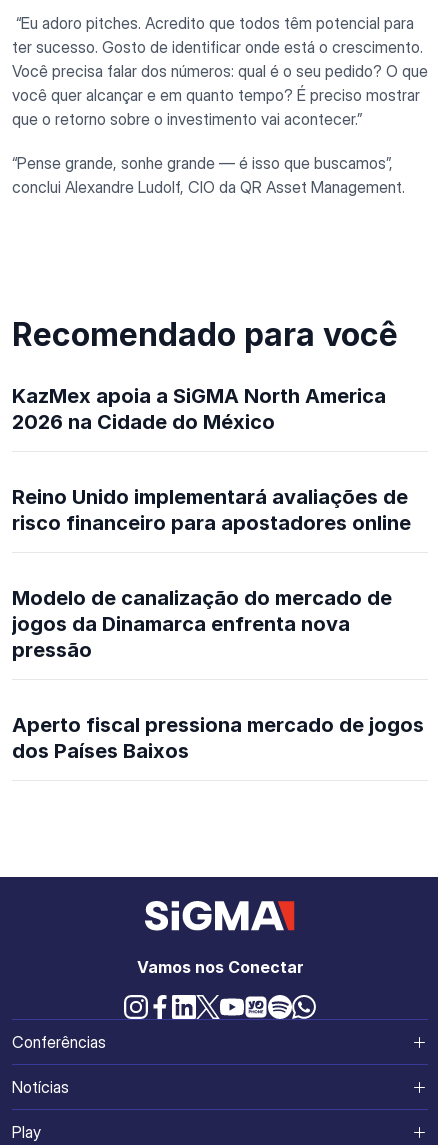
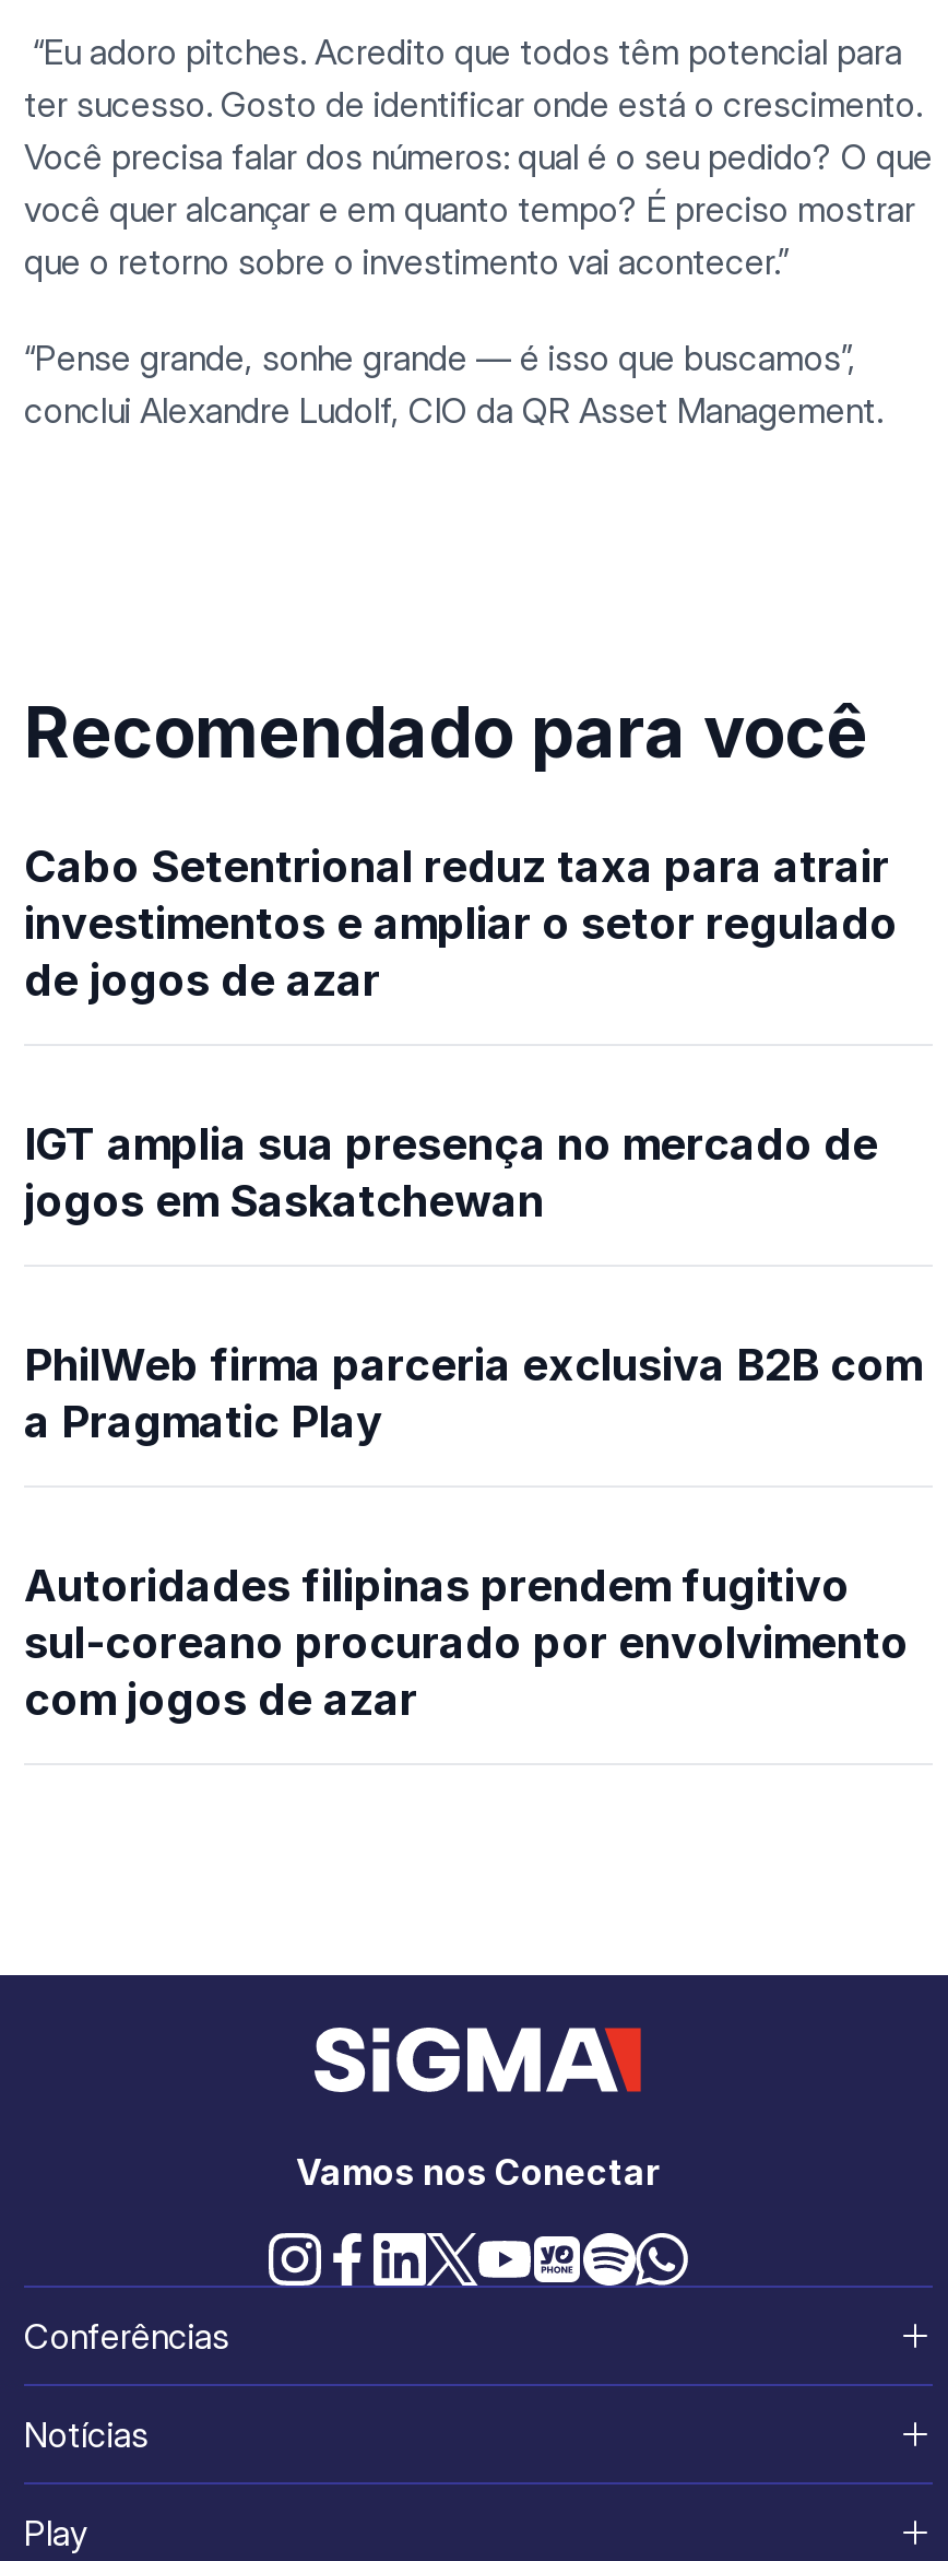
[12,384,386,434] KazMex apoia a SiGMA North America | 2026 na Cidade do México -> [24,841,898,1007] Cabo Setentrional reduz taxa para atrair | investimentos e ampliar o setor regulado | de jogos de azar
[12,485,411,535] Reino Unido implementará avaliações de | risco financeiro para apostadores online -> [24,1118,878,1227] IGT amplia sua presença no mercado de | jogos em Saskatchewan
[12,586,392,662] Modelo de canalização do mercado de | jogos da Dinamarca enfrenta nova | pressão -> [24,1339,922,1448] PhilWeb firma parceria exclusiva B2B com | a Pragmatic Play
[12,713,424,763] Aperto fiscal pressiona mercado de jogos | dos Países Baixos -> [24,1560,909,1726] Autoridades filipinas prendem fugitivo | sul-coreano procurado por envolvimento | com jogos de azar

